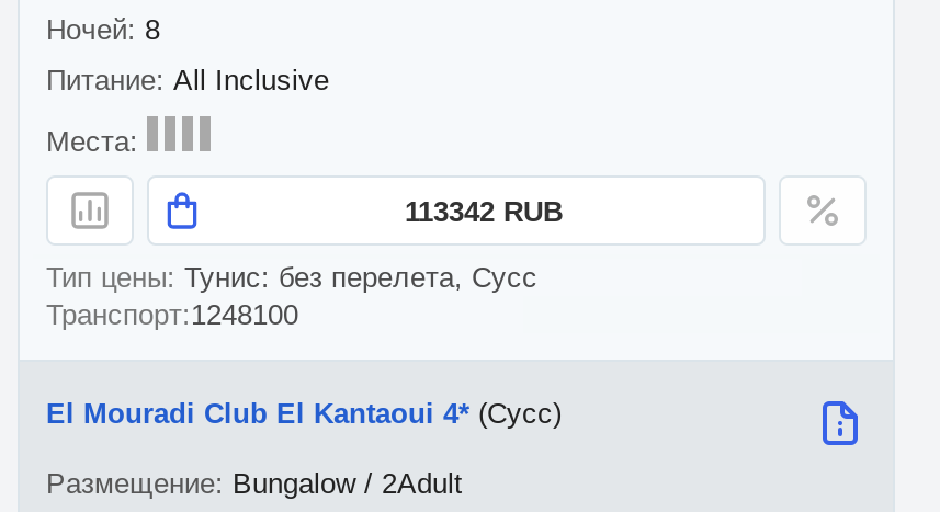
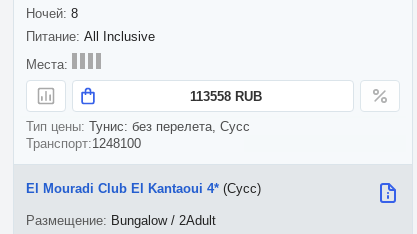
[405,194,563,227] 113342 RUB -> [189,88,261,103] 113558 RUB

